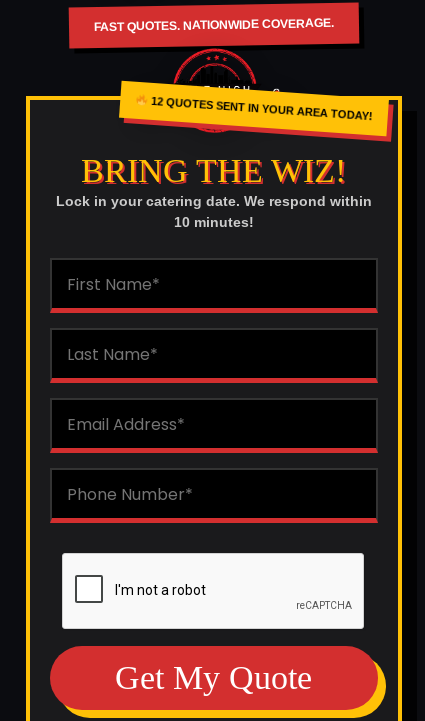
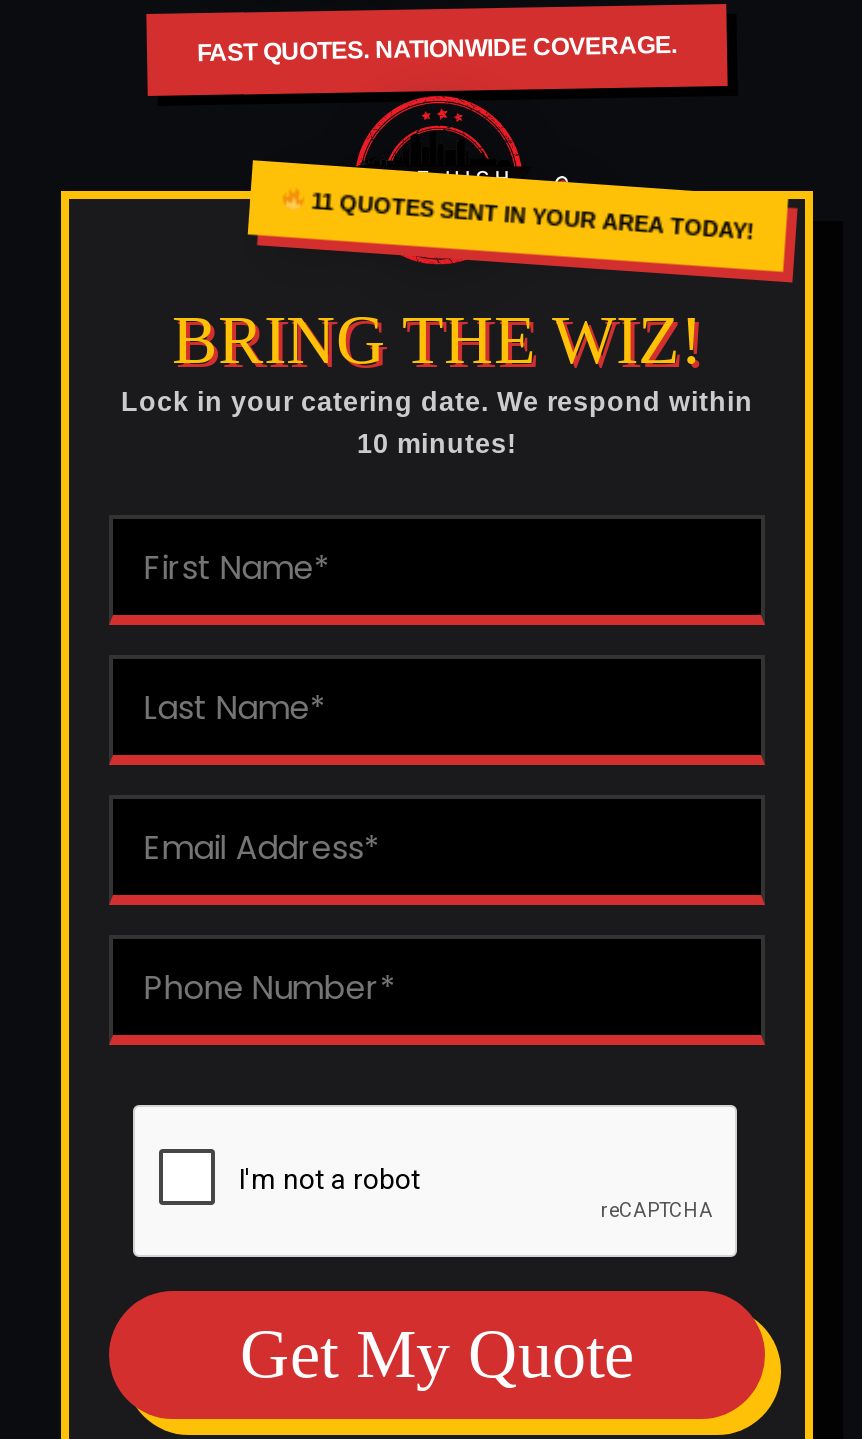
[150,95,373,122] 12 QUOTES SENT IN YOUR AREA TODAY! -> [312,189,755,243] 11 QUOTES SENT IN YOUR AREA TODAY!

